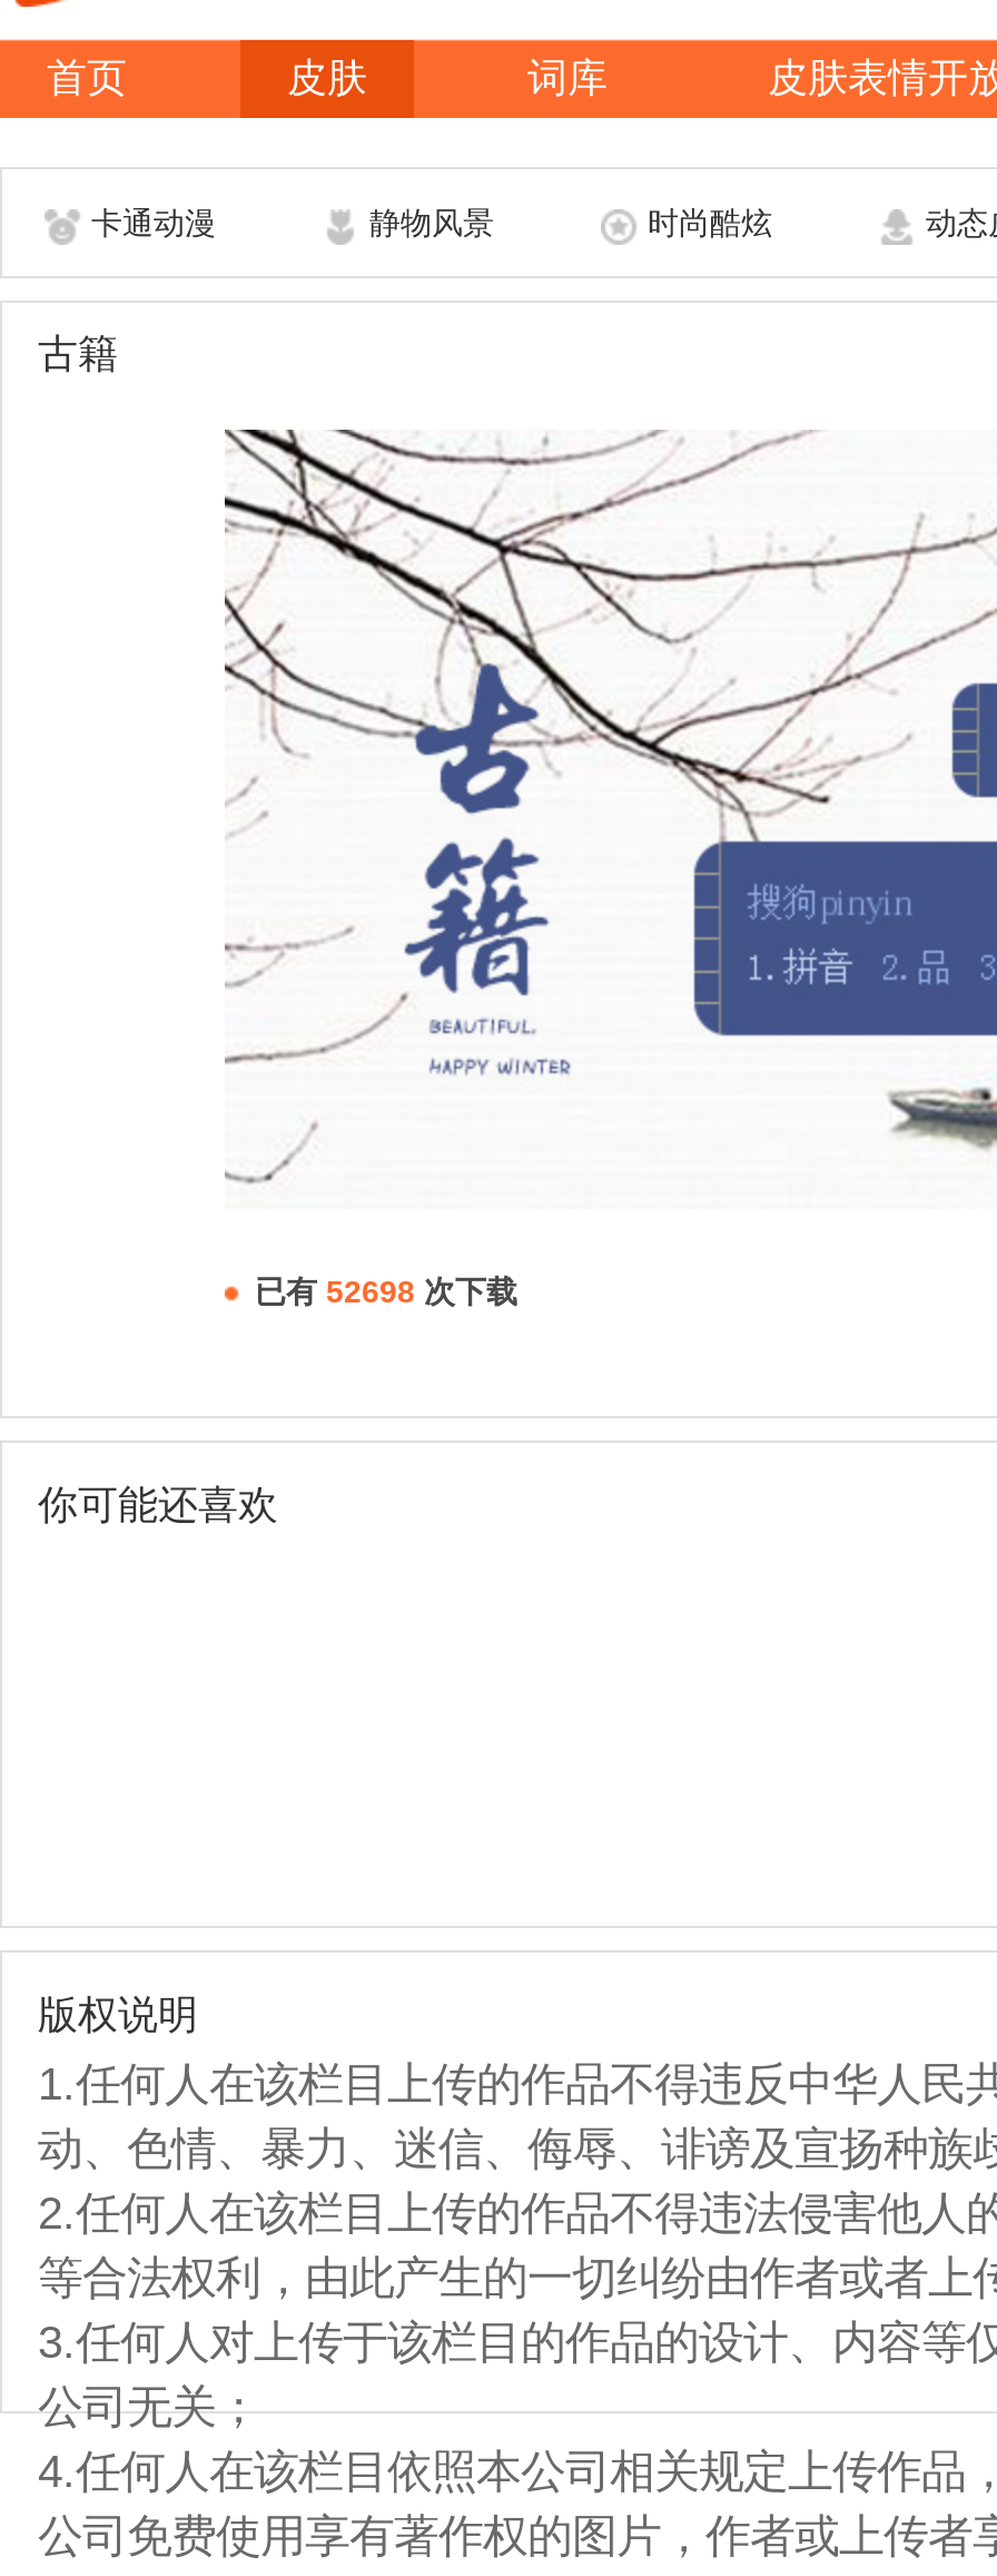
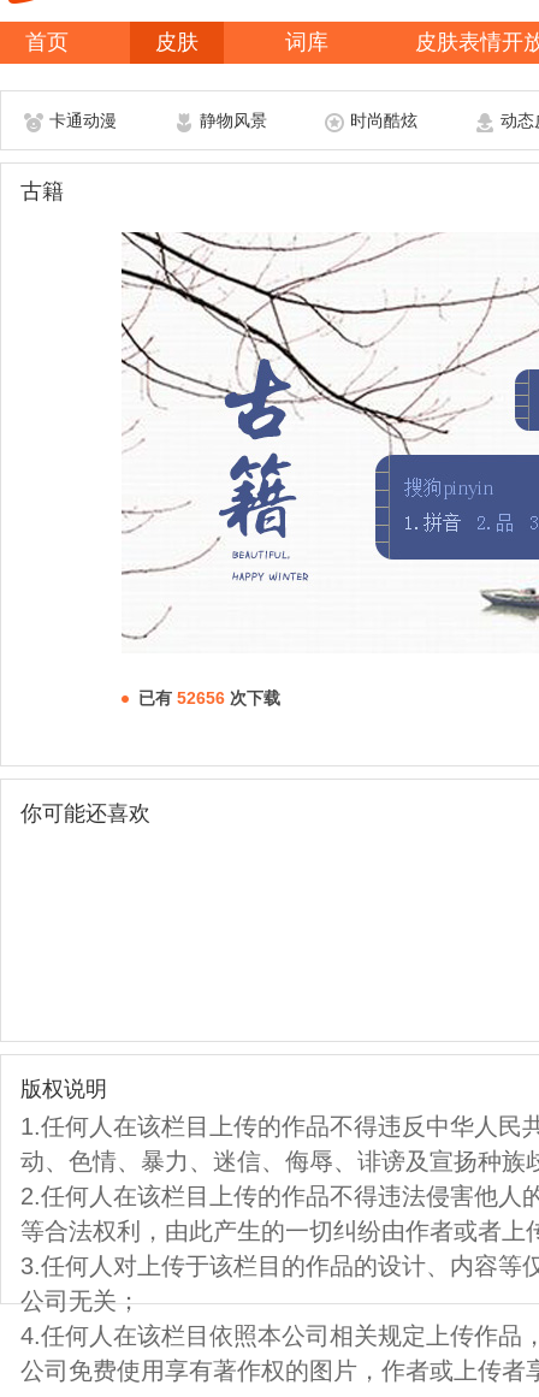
[255,1274,517,1309] 已有52698次下载 -> [138,688,280,708] 已有52656次下载

